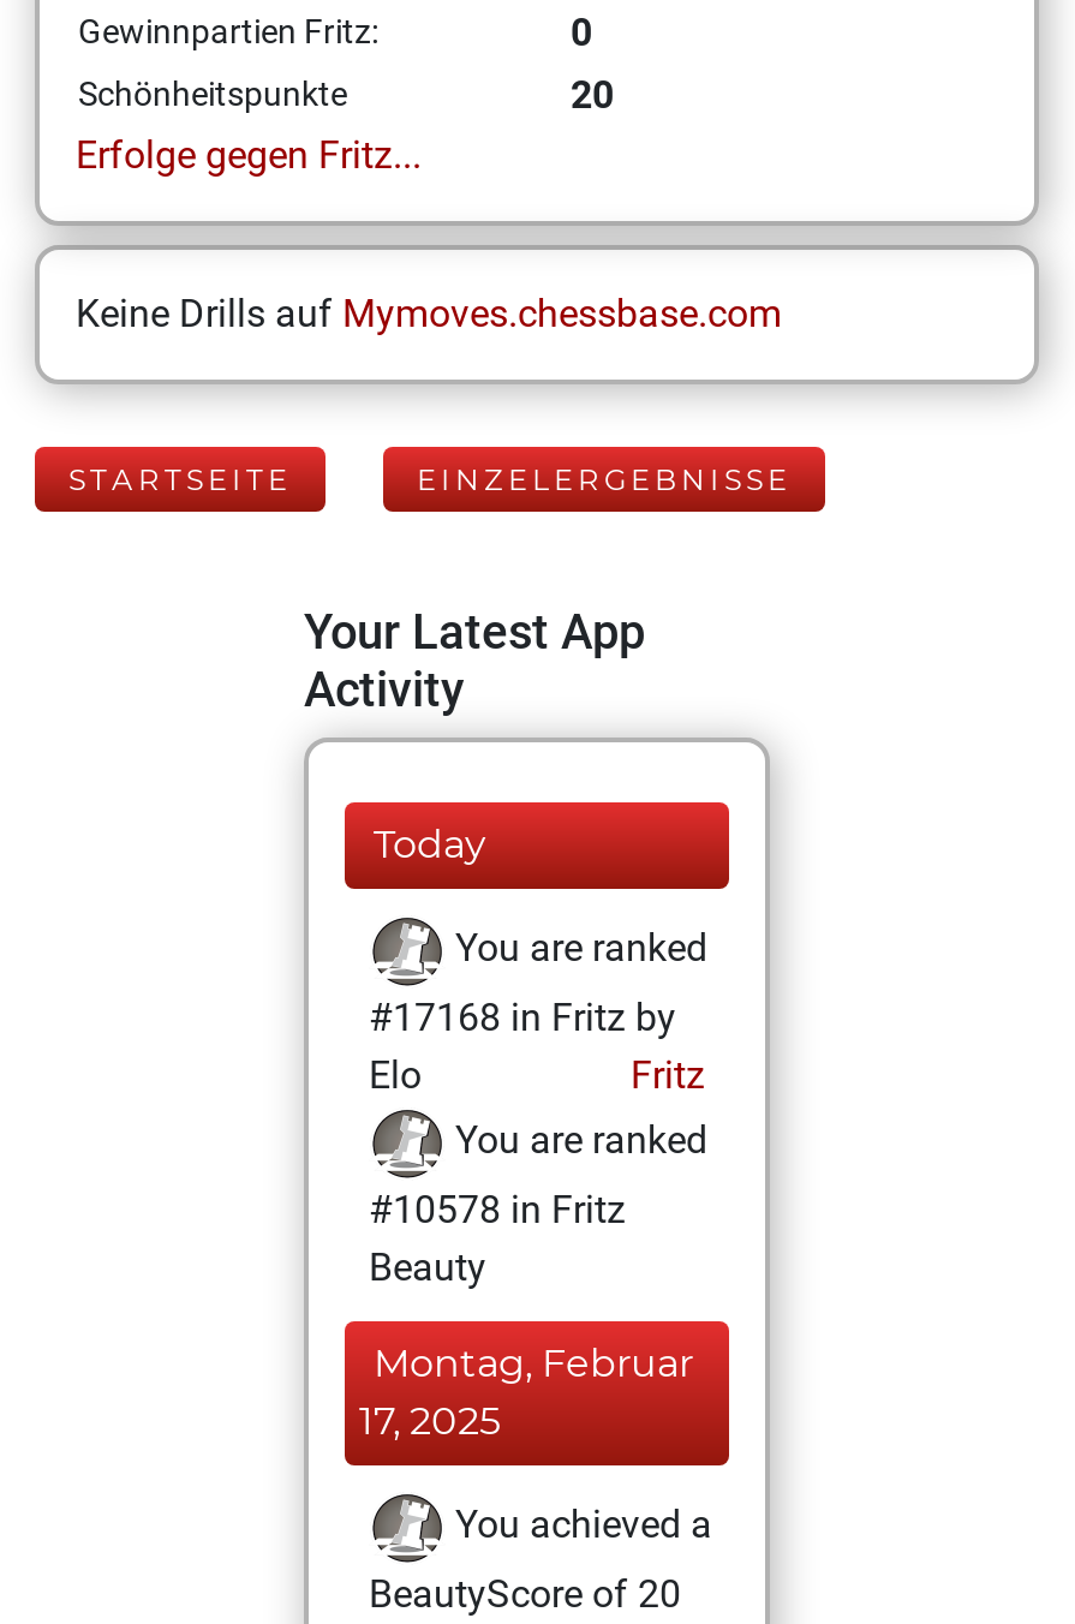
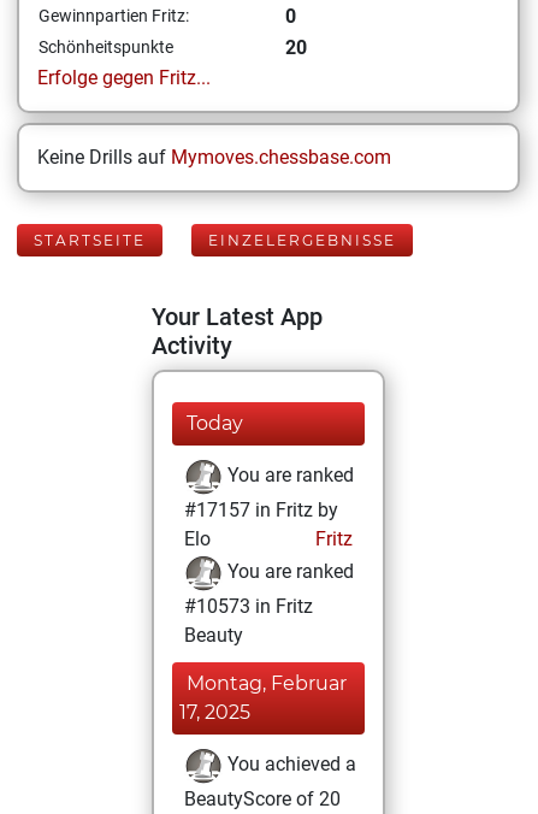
[369,995,676,1040] #17168 in Fritz by -> [184,499,338,521] #17157 in Fritz by
[369,1187,626,1232] #10578 in Fritz -> [184,595,313,618] #10573 in Fritz

